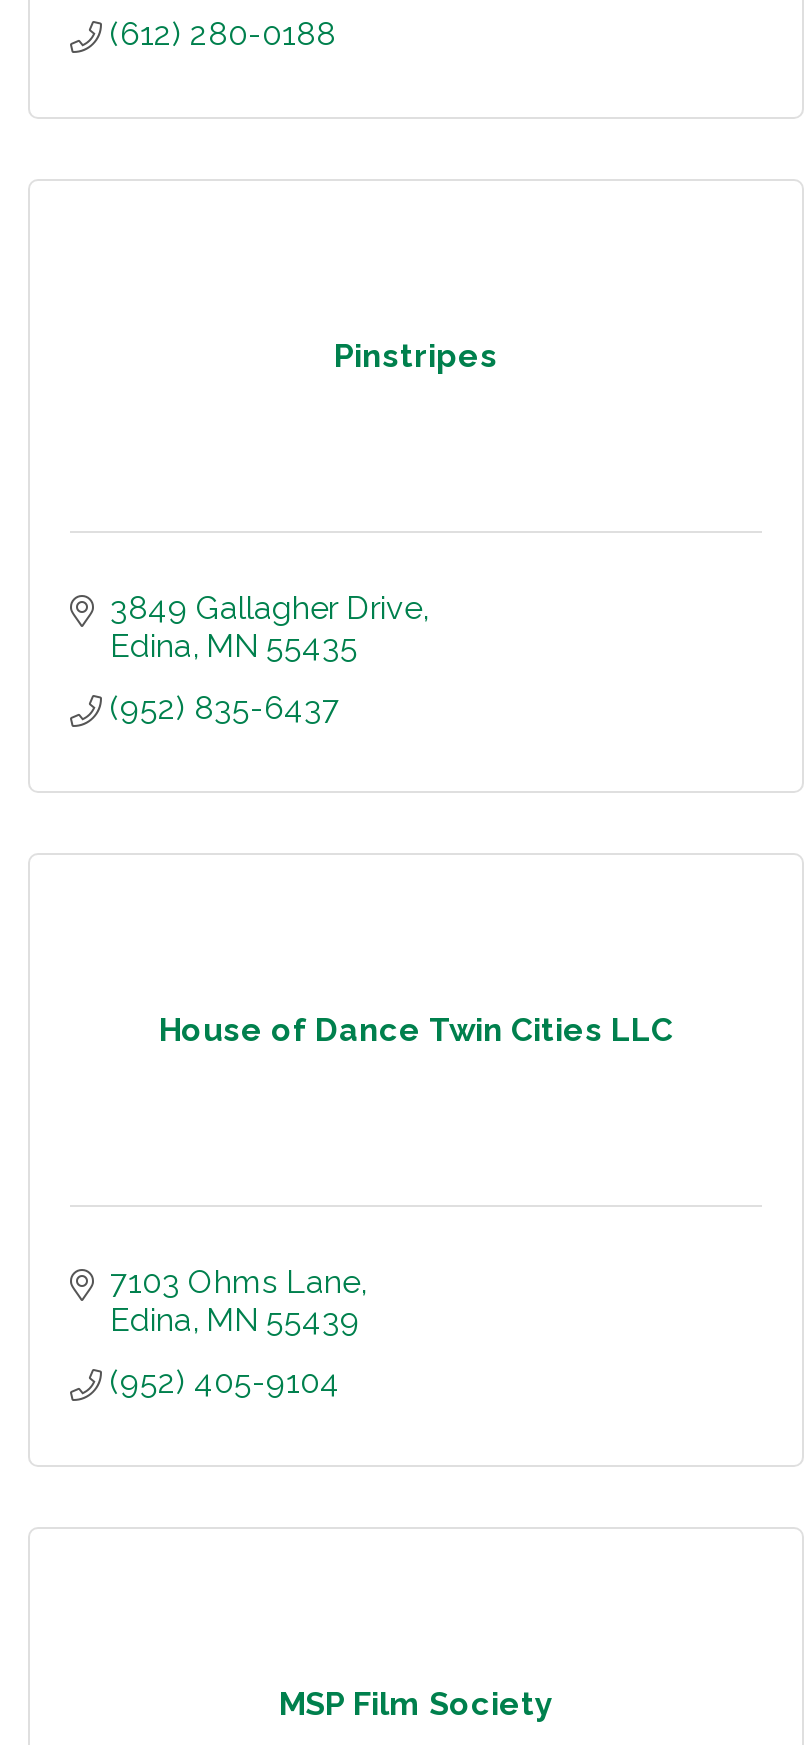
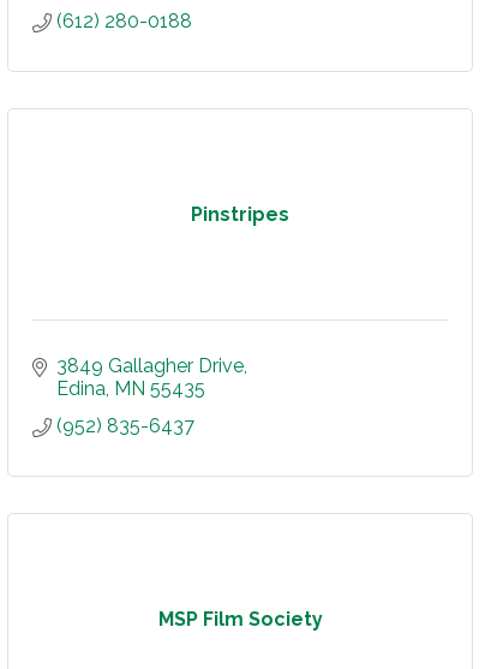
[159,1010,673,1048] House of Dance Twin Cities LLC -> none
[110,1263,360,1401] 7103 Ohms Lane | Edina MN 55439 | (952) 405-9104 -> none

